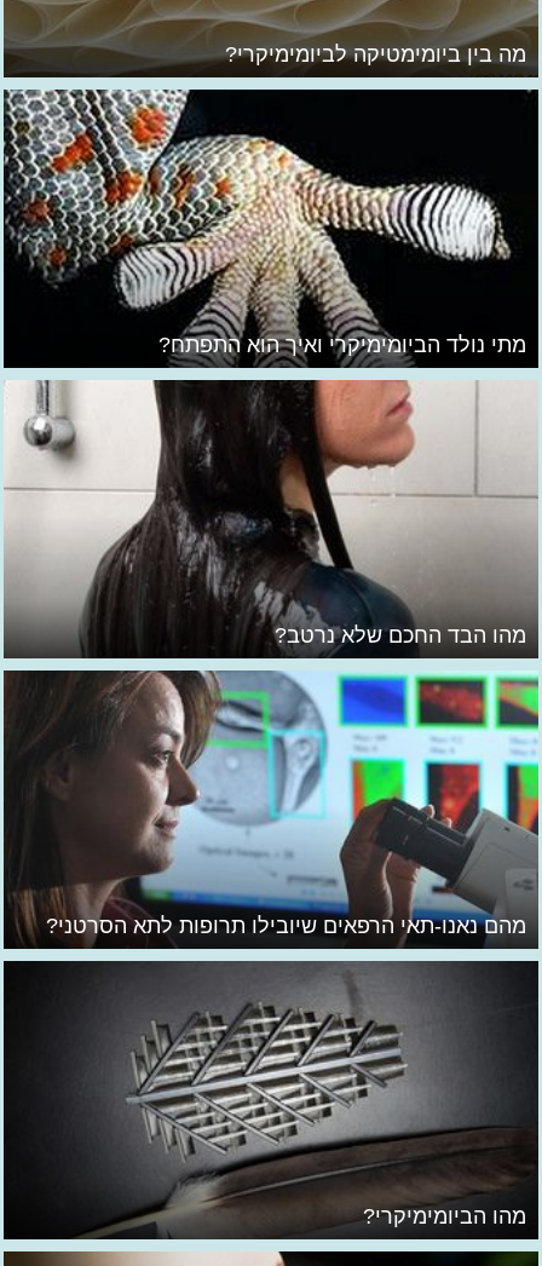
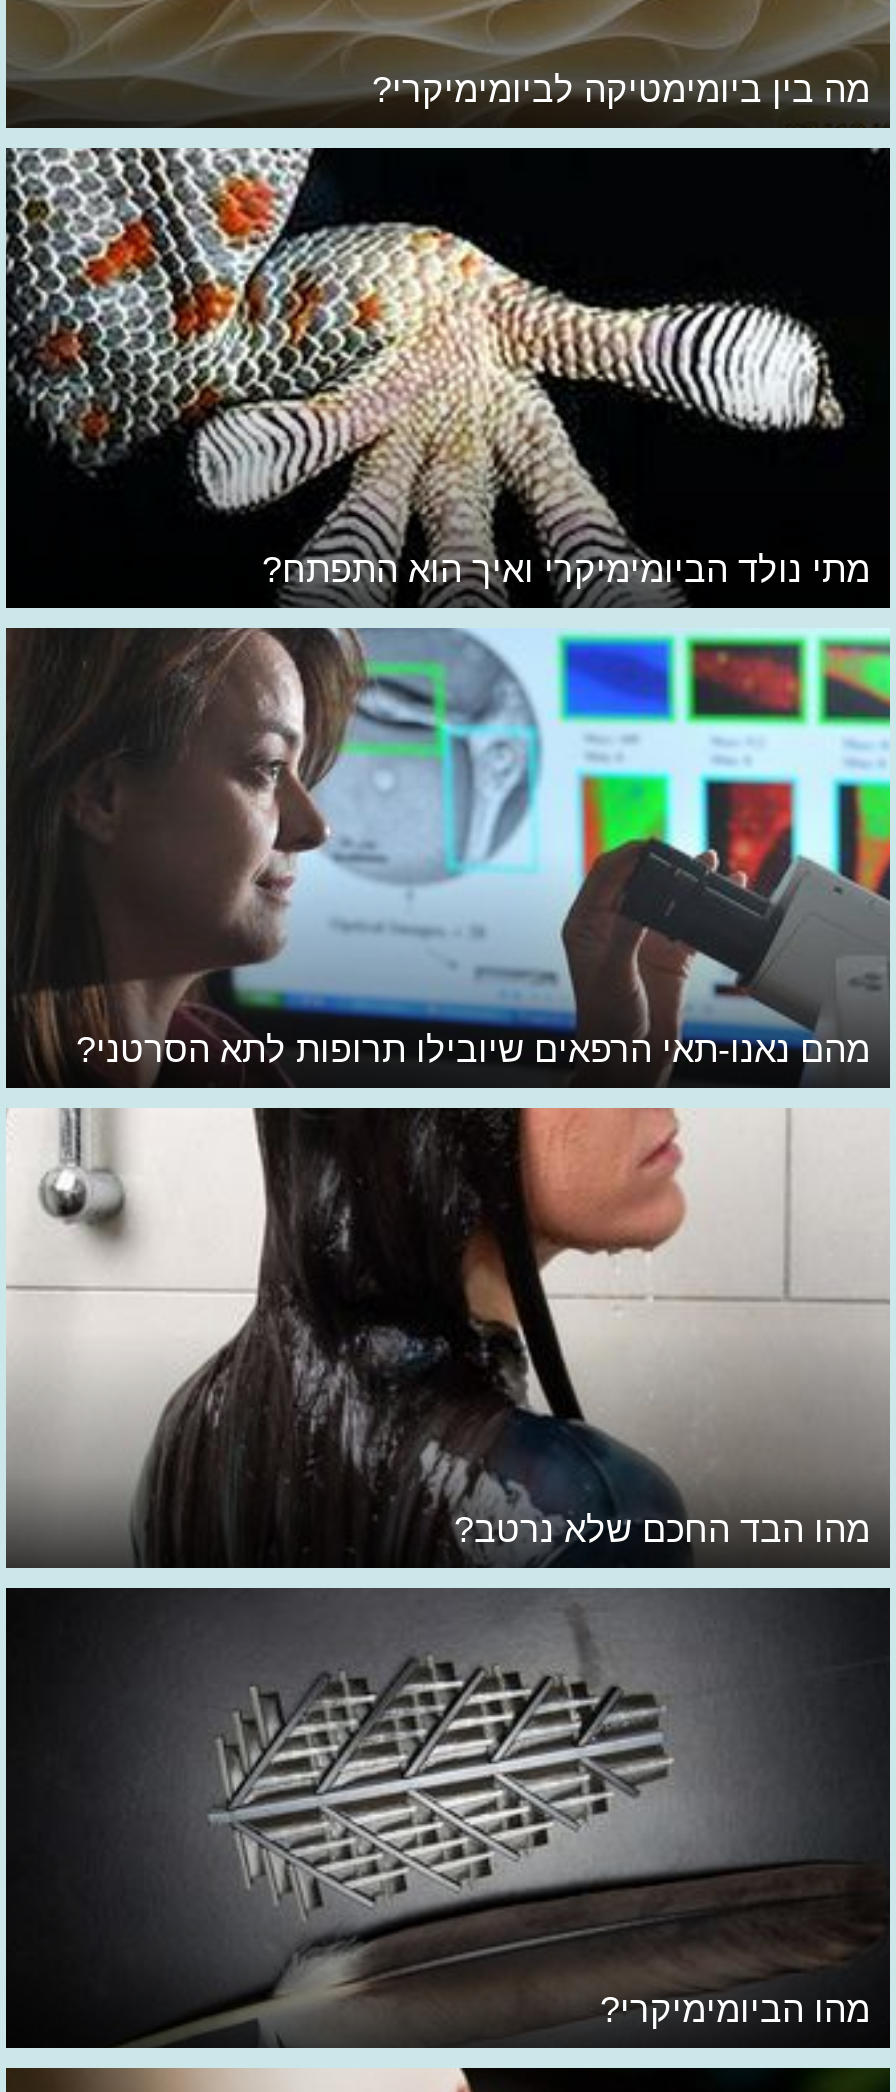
moved [15,378,97,497] -> [24,1104,160,1302]: [image]
moved [69,378,542,658] -> [114,1104,896,1568]: [image] | מהו הבד החכם שלא נרטב?
moved [4,671,538,940] -> [6,626,890,1078]: [image] | מהם נאנו-תאי הרפאים שיובילו תרופות לתא הסרטני?

